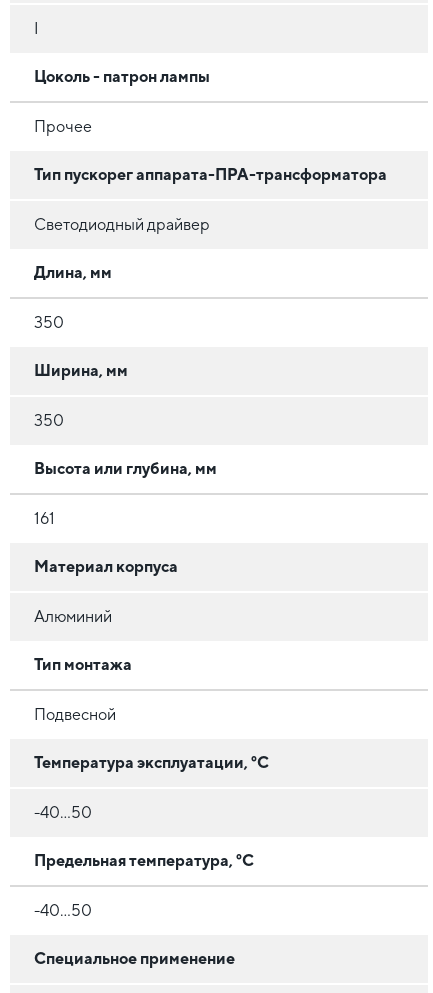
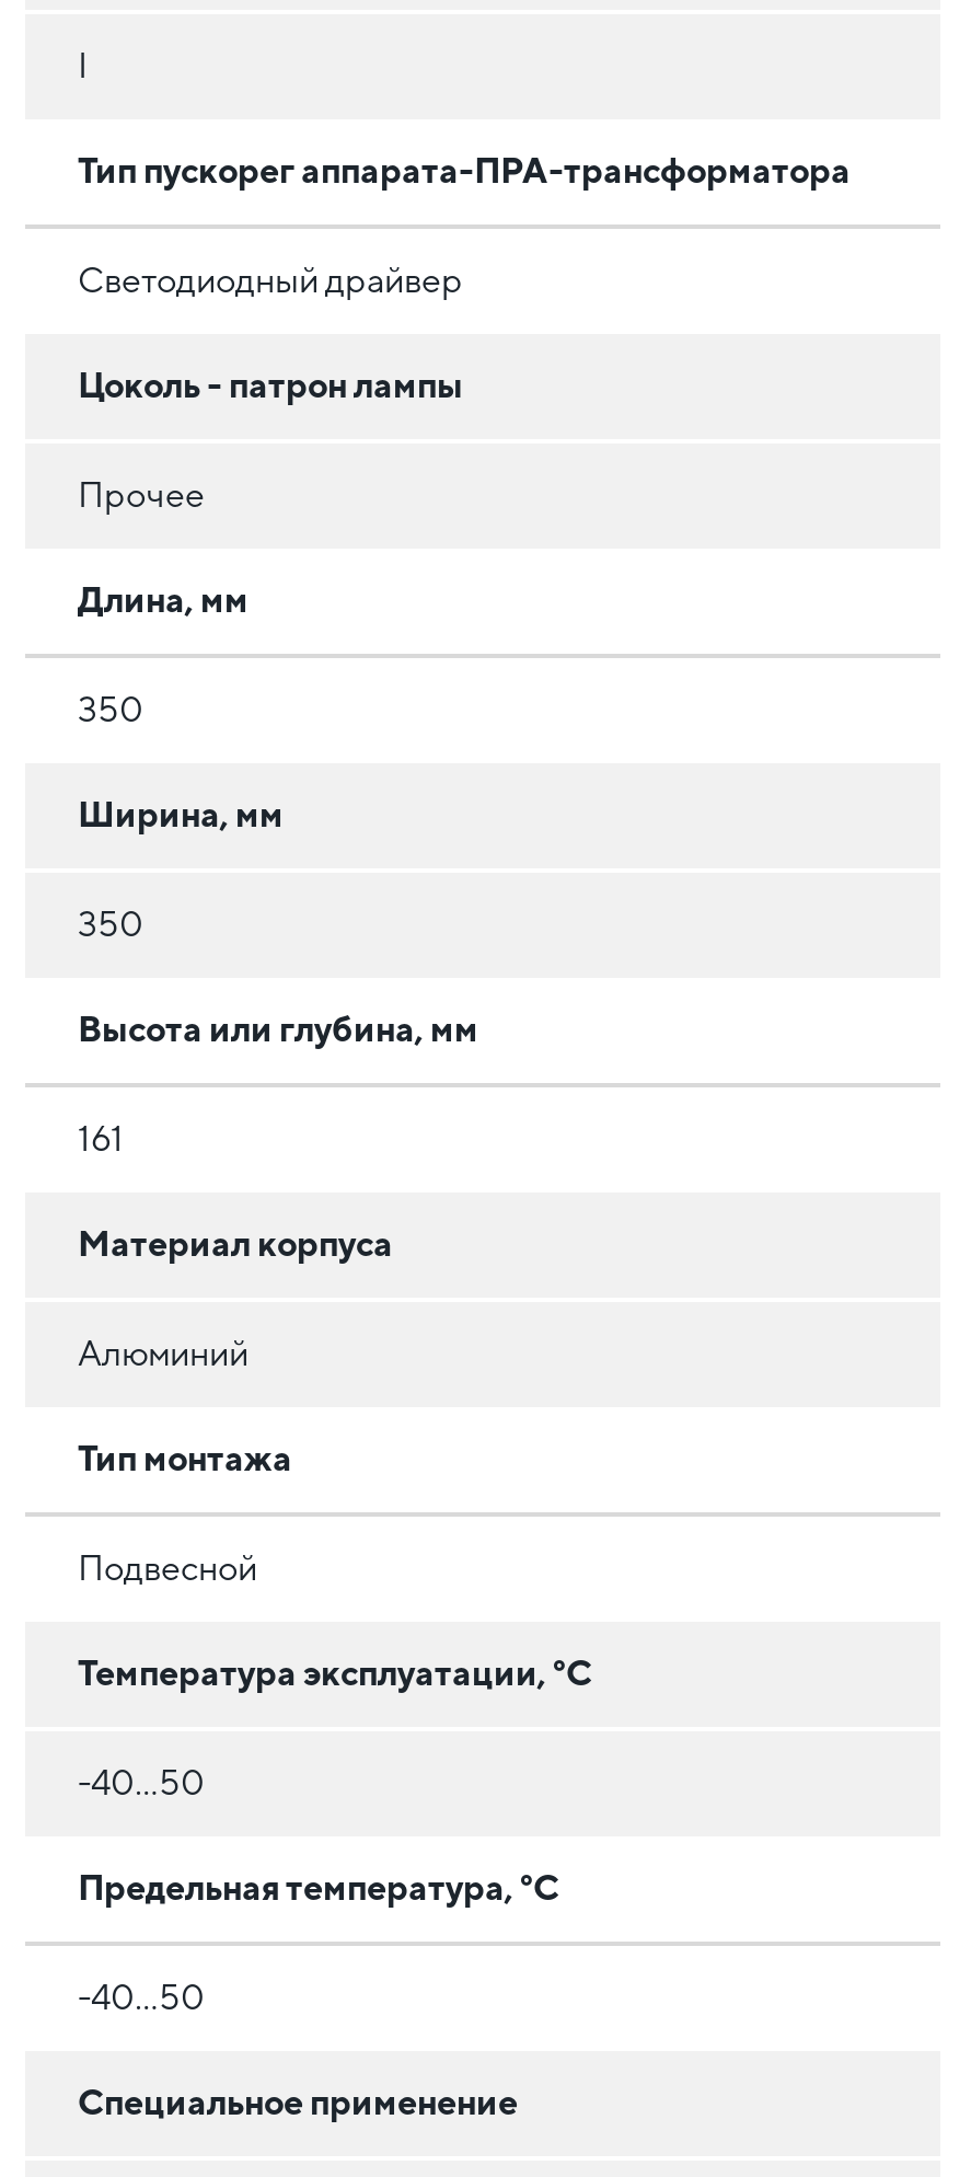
moved [34,67,210,136] -> [78,366,463,517]: Цоколь - патрон лампы | Прочее
moved [34,165,387,234] -> [78,151,851,302]: Тип пускорег аппарата-ПРА-трансформатора | Светодиодный драйвер

